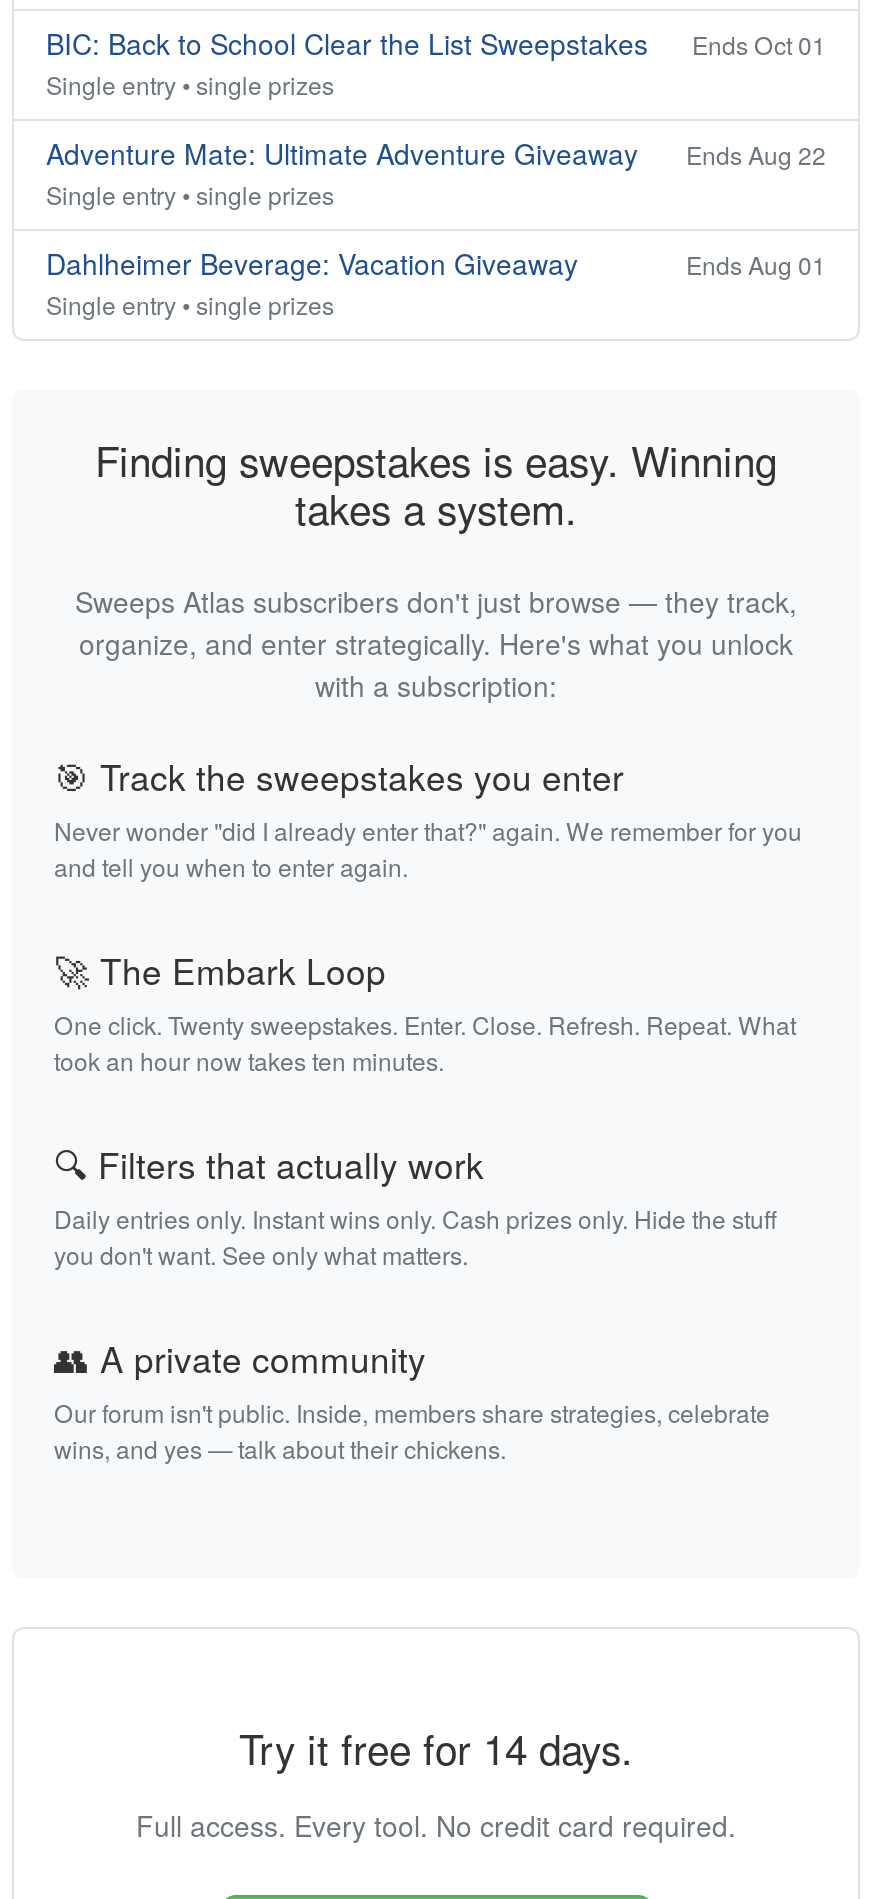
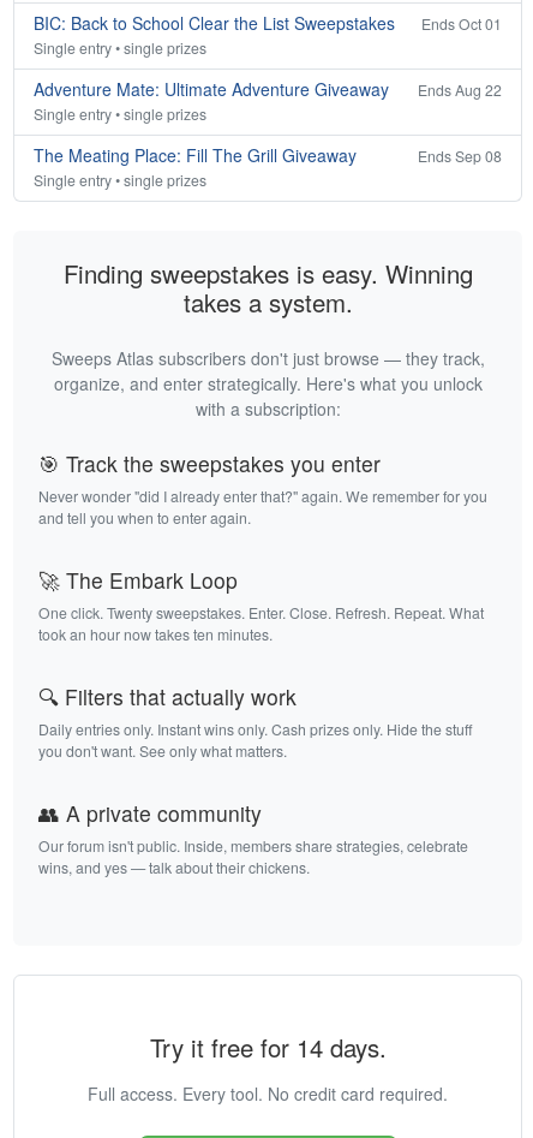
[46,244,826,284] Dahlheimer Beverage: Vacation Giveaway | Ends Aug 01 -> [34,143,502,168] The Meating Place: Fill The Grill Giveaway | Ends Sep 08

